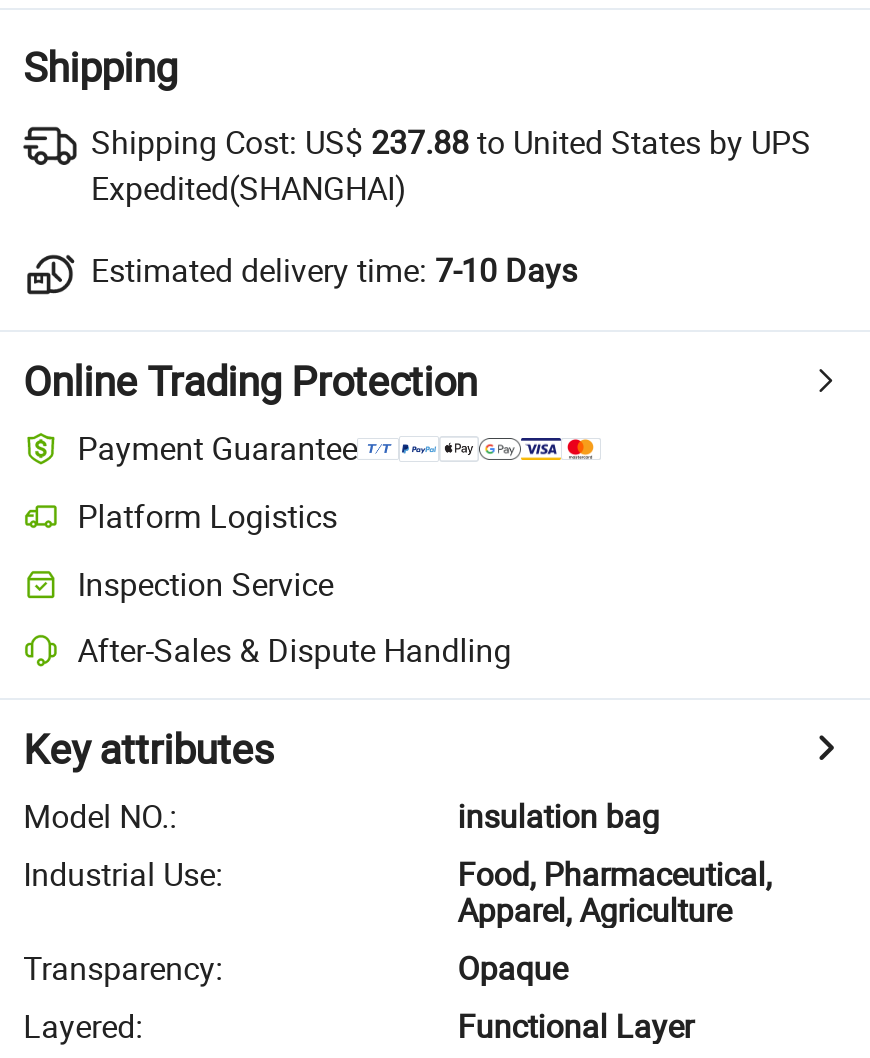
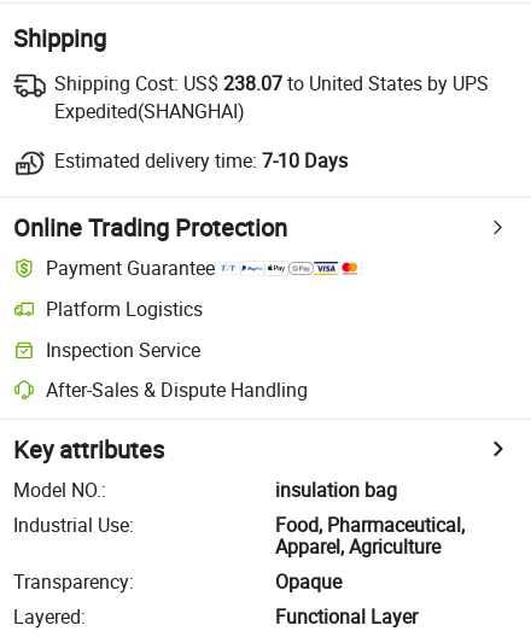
[91,120,811,164] Shipping Cost: US$237.88 to United States by UPS -> [54,70,489,96] Shipping Cost: US$238.07 to United States by UPS

